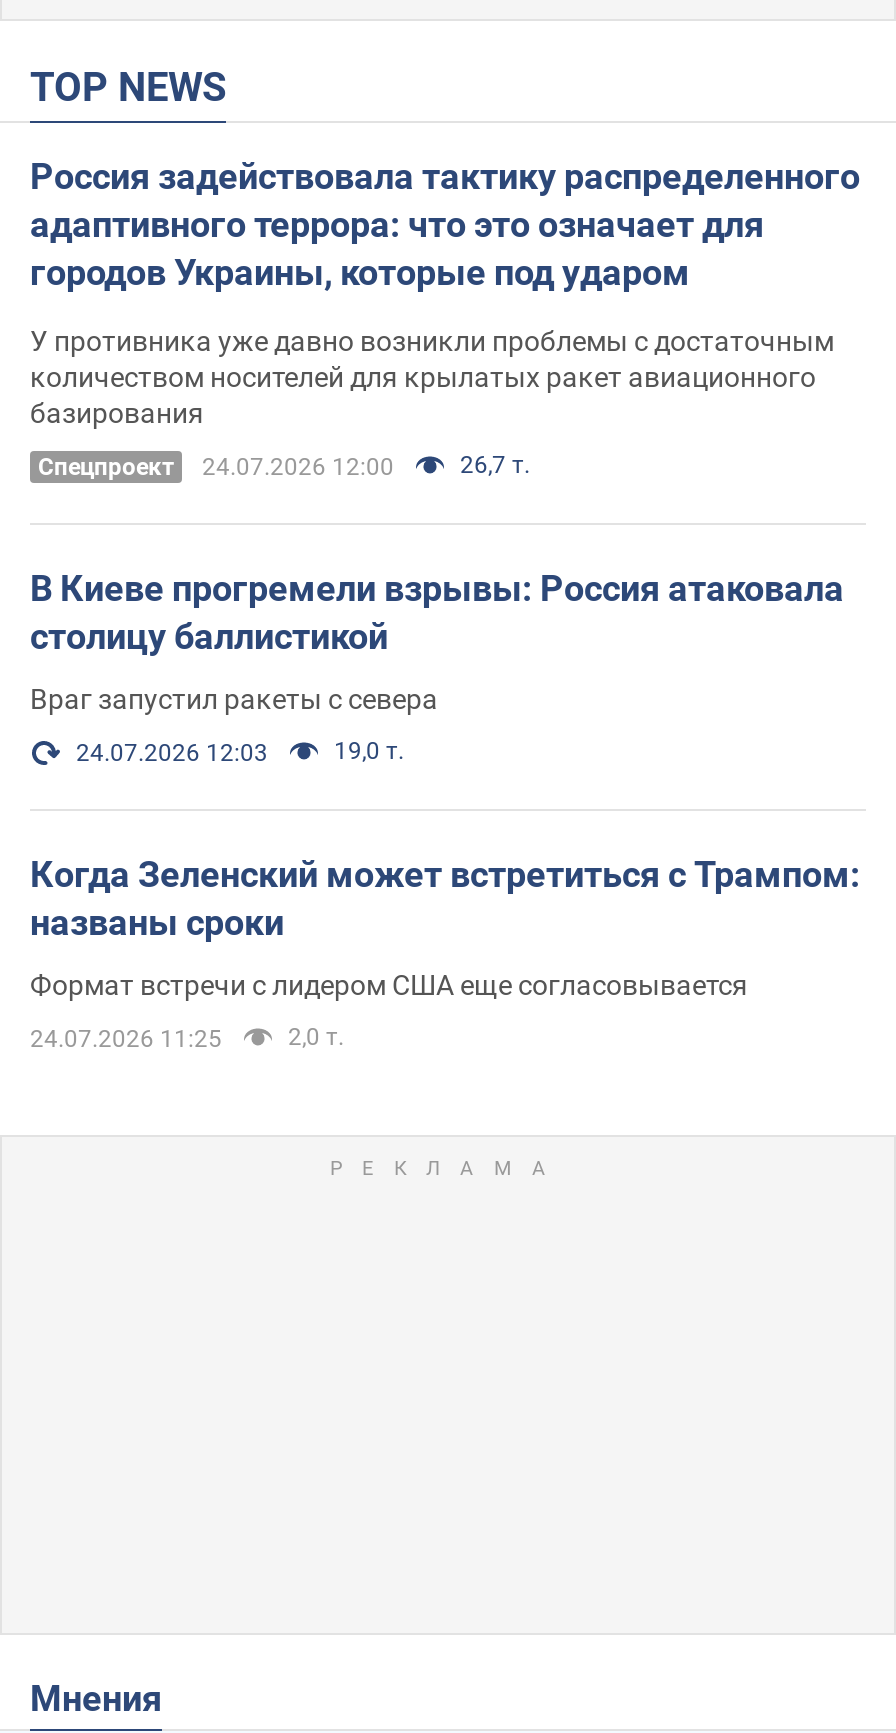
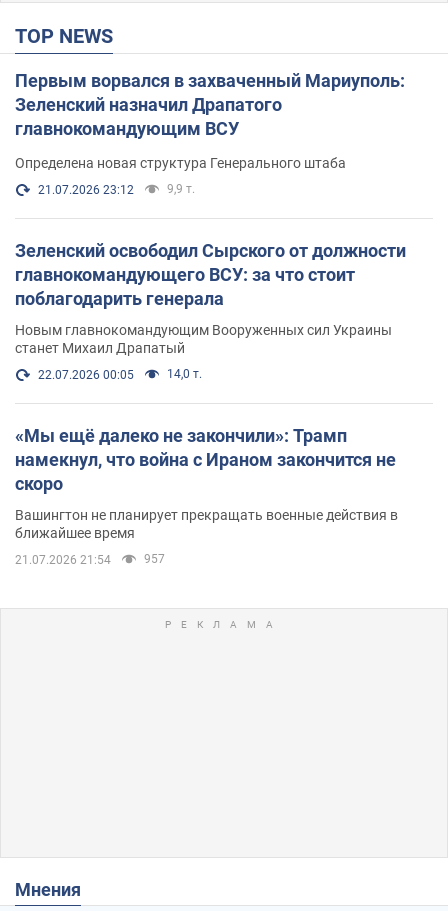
[30,154,860,292] Россия задействовала тактику распределенного | адаптивного террора: что это означает для | городов Украины, которые под ударом -> [15,70,405,139] Первым ворвался в захваченный Мариуполь: | Зеленский назначил Драпатого | главнокомандующим ВСУ
[30,324,834,428] У противника уже давно возникли проблемы с достаточным | количеством носителей для крылатых ракет авиационного | базирования -> [15,155,346,171] Определена новая структура Генерального штаба
[38,450,530,480] Спецпроект | 24.07.2026 12:00 | 26,7 т. -> [38,182,195,197] 21.07.2026 23:12 | 9,9 т.
[30,566,844,656] В Киеве прогремели взрывы: Россия атаковала | столицу баллистикой -> [15,240,406,309] Зеленский освободил Сырского от должности | главнокомандующего ВСУ: за что стоит | поблагодарить генерала
[30,682,438,714] Враг запустил ракеты с севера -> [15,322,392,356] Новым главнокомандующим Вооруженных сил Украины | станет Михаил Драпатый
[76,736,404,766] 24.07.2026 12:03 | 19,0 т. -> [38,367,202,382] 22.07.2026 00:05 | 14,0 т.
[30,852,860,942] Когда Зеленский может встретиться с Трампом: | названы сроки -> [15,425,396,494] «Мы ещё далеко не закончили»: Трамп | намекнул, что война с Ираном закончится не | скоро
[30,968,748,1000] Формат встречи с лидером США еще согласовывается -> [15,507,398,541] Вашингтон не планирует прекращать военные действия в | ближайшее время
[30,1022,344,1052] 24.07.2026 11:25 | 2,0 т. -> [15,552,165,567] 21.07.2026 21:54 | 957

